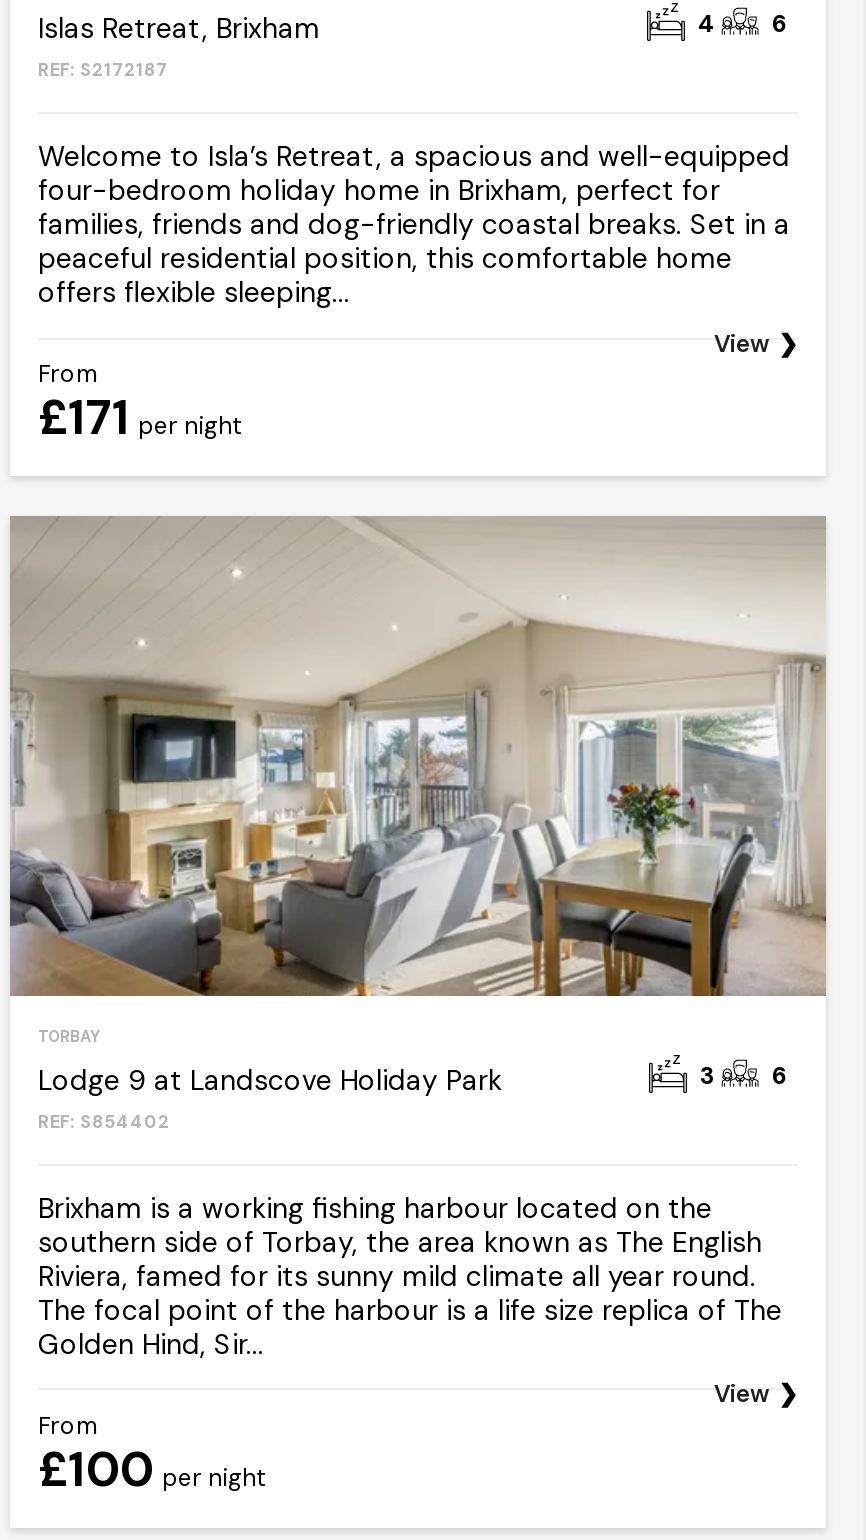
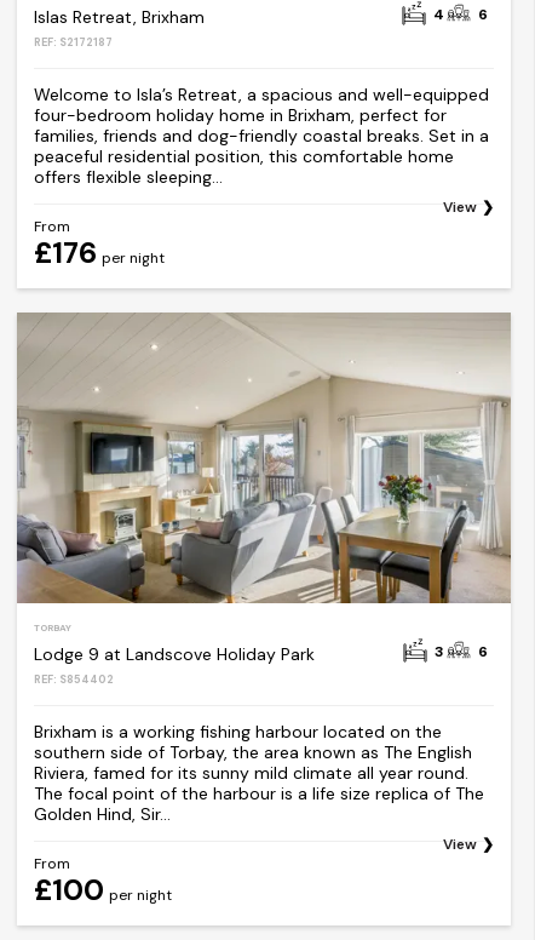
[38,386,242,448] £171 per night -> [34,234,165,271] £176 per night

